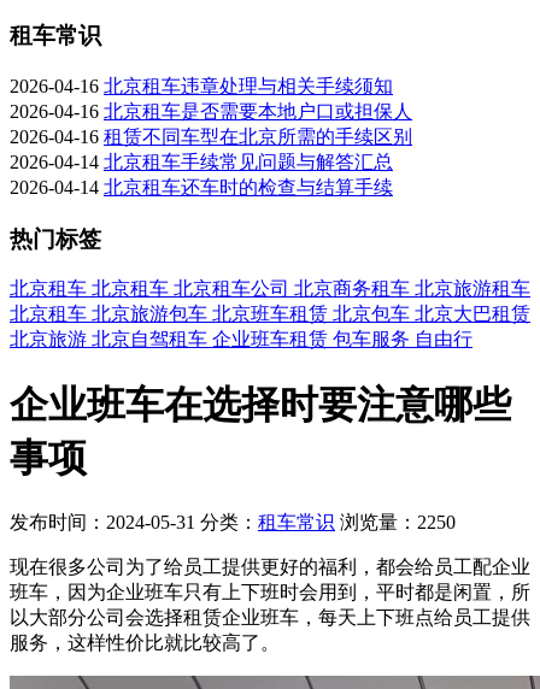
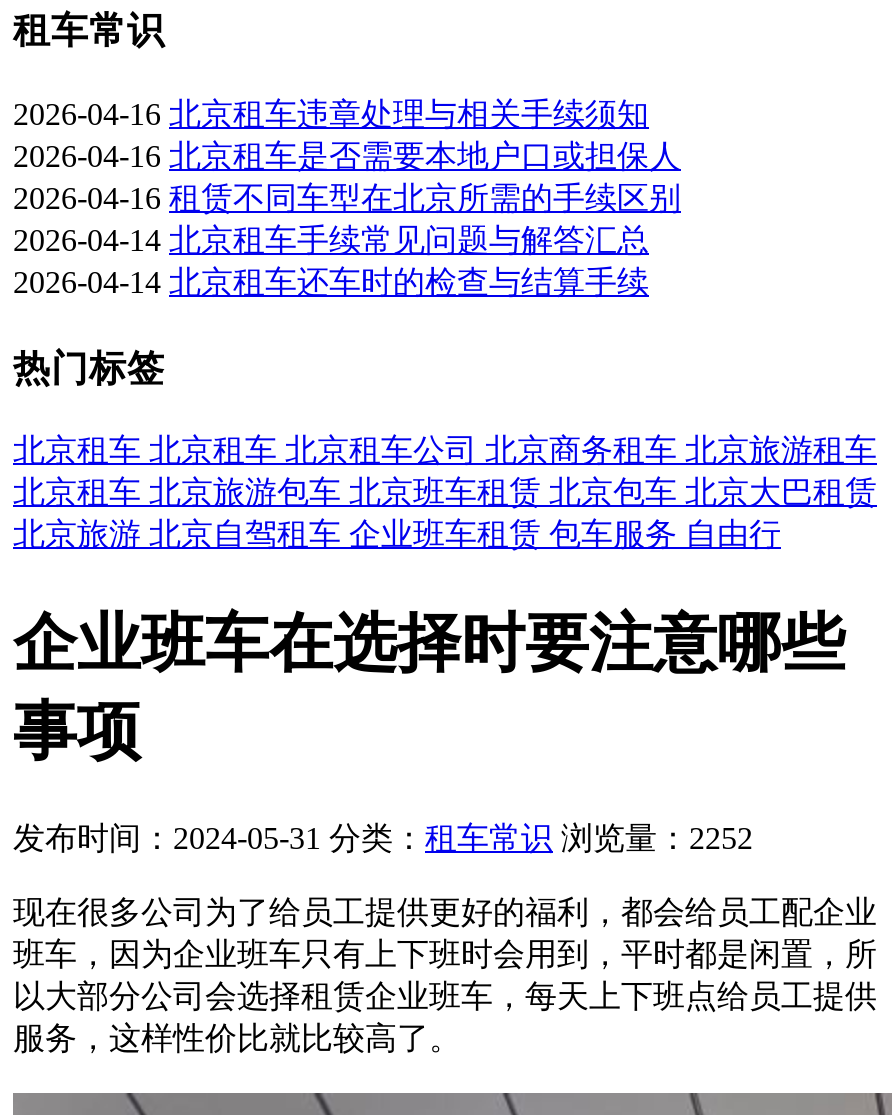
[10,512,456,533] 发布时间：2024-05-31 分类：租车常识 浏览量：2250 -> [13,822,753,856] 发布时间：2024-05-31 分类：租车常识 浏览量：2252

